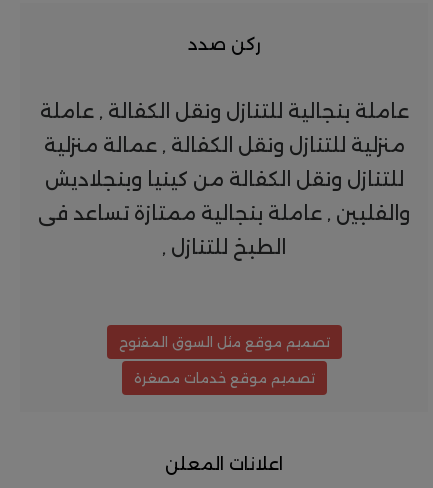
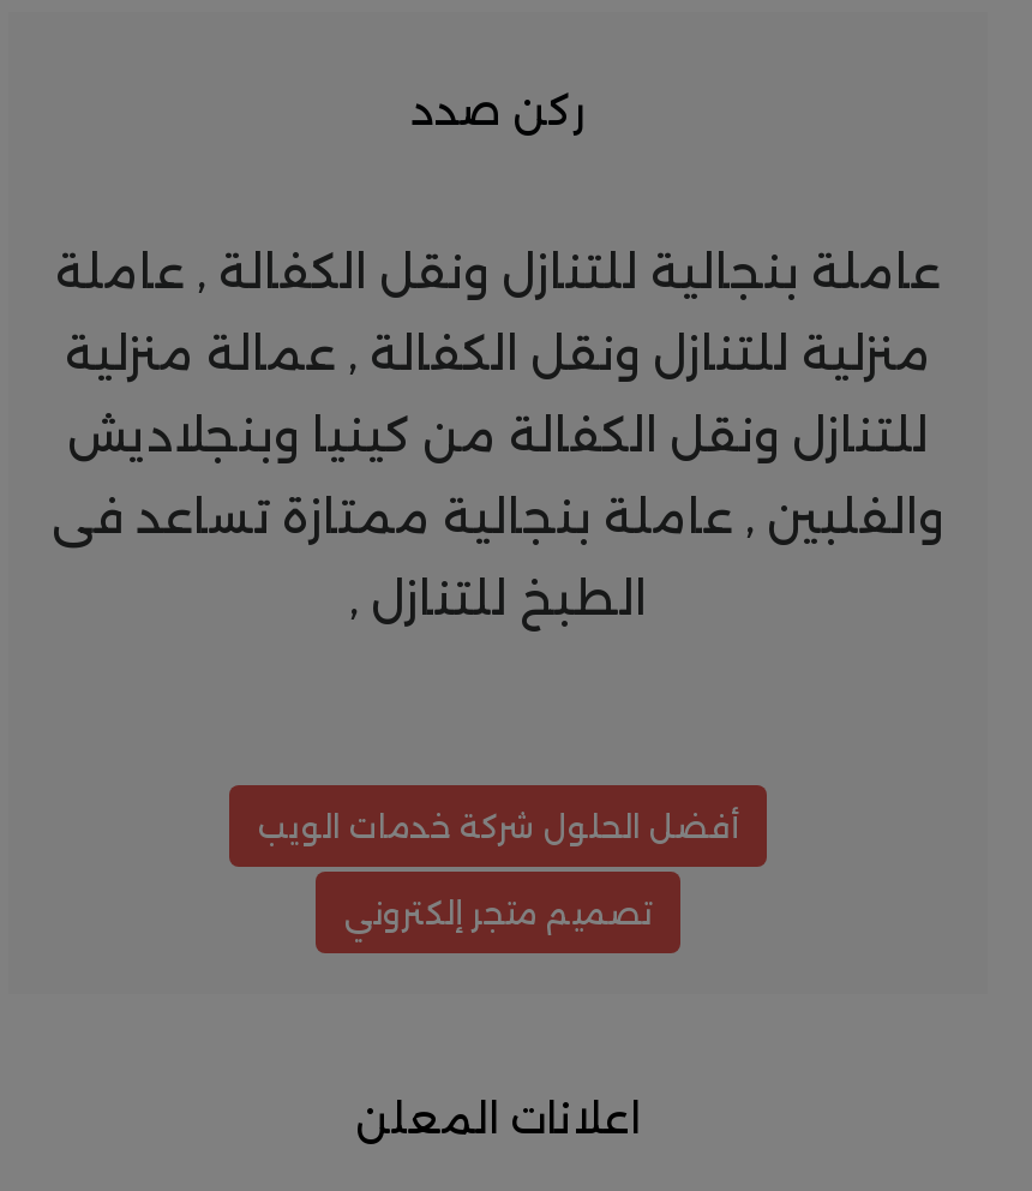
[118,334,329,350] تصميم موقع مثل السوق المفتوح -> [258,807,738,845] أفضل الحلول شركة خدمات الويب
[133,370,314,386] تصميم موقع خدمات مصغرة -> [344,893,652,932] تصميم متجر إلكتروني

